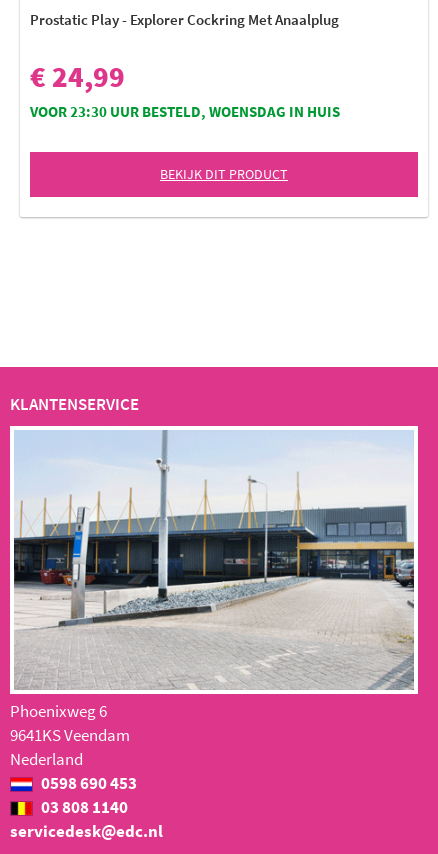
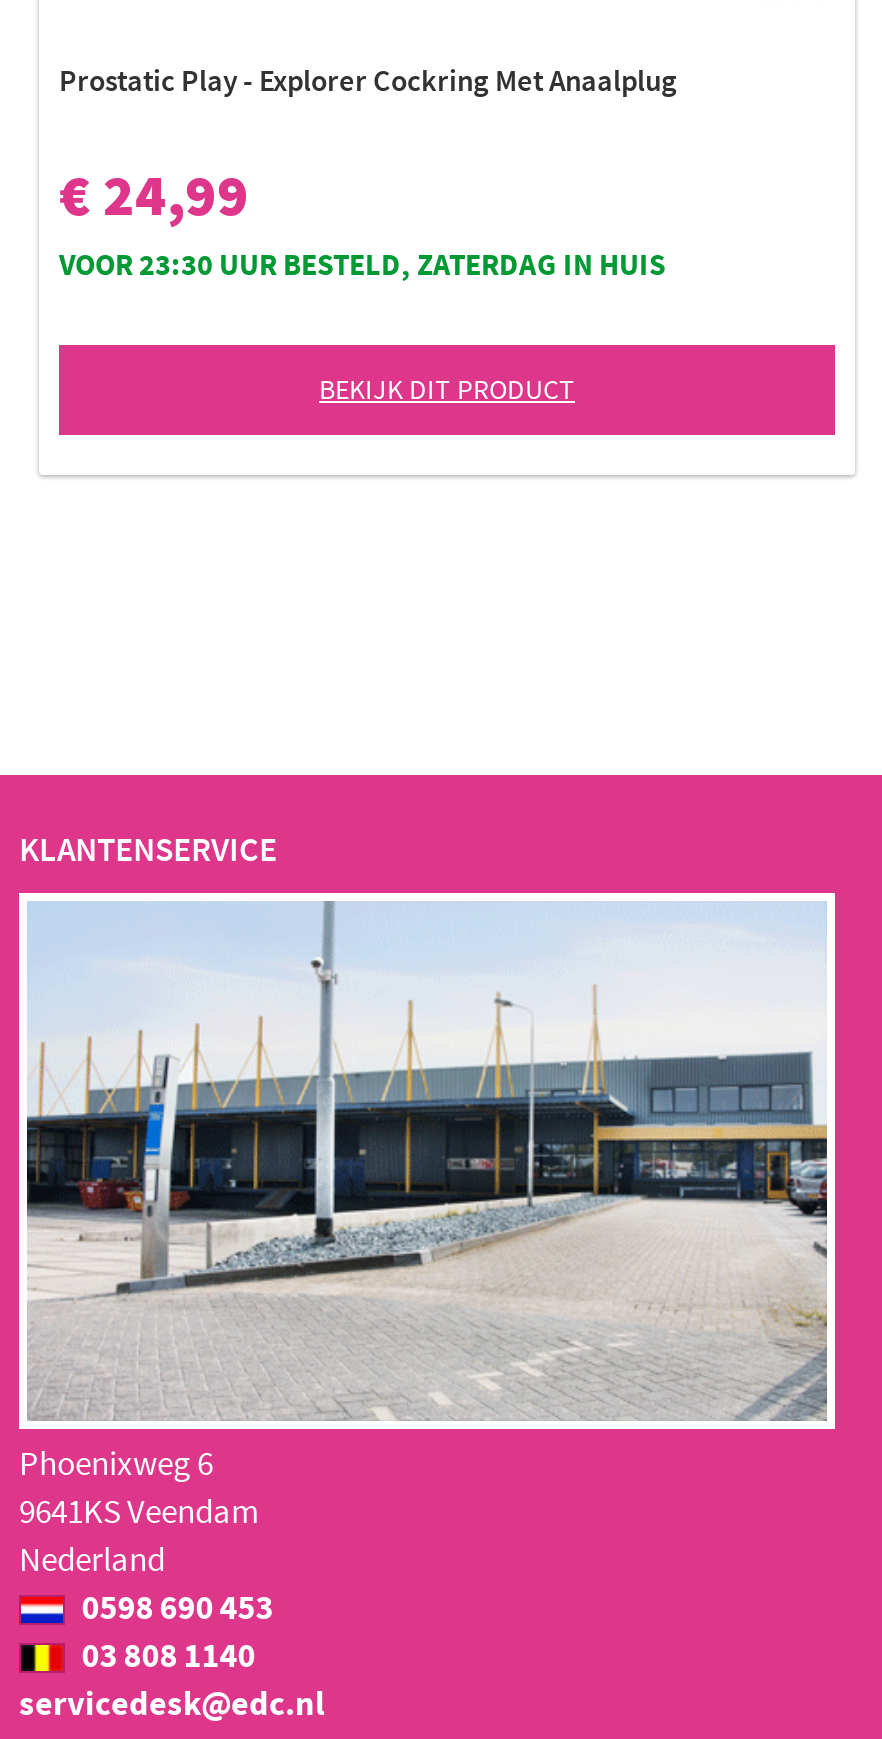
[30,102,340,121] VOOR 23:30 UUR BESTELD, WOENSDAG IN HUIS -> [59,245,665,283] VOOR 23:30 UUR BESTELD, ZATERDAG IN HUIS

